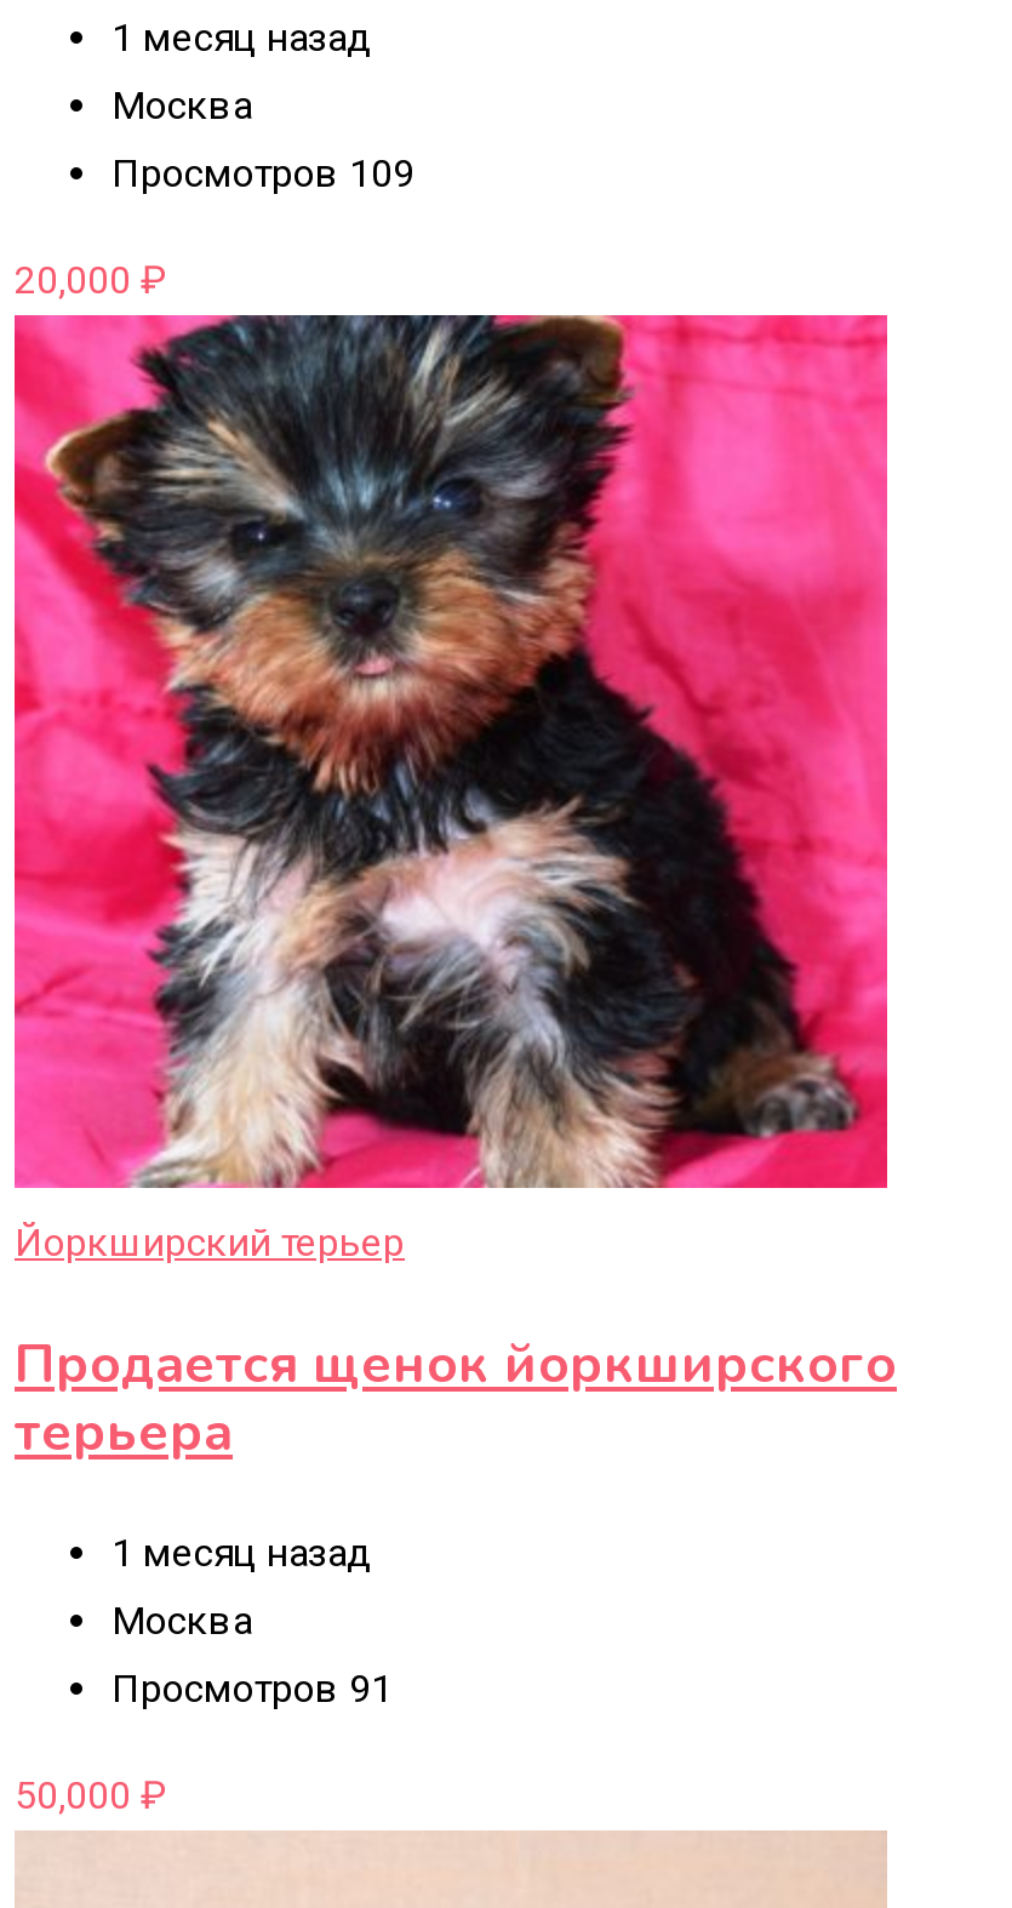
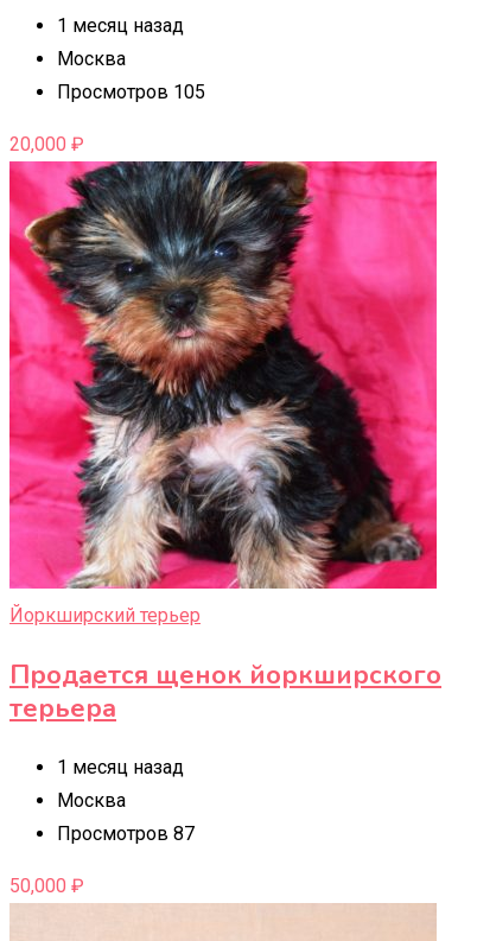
[112,149,414,195] Просмотров 109 -> [57,80,205,103] Просмотров 105
[112,1664,393,1710] Просмотров 91 -> [57,822,195,844] Просмотров 87

